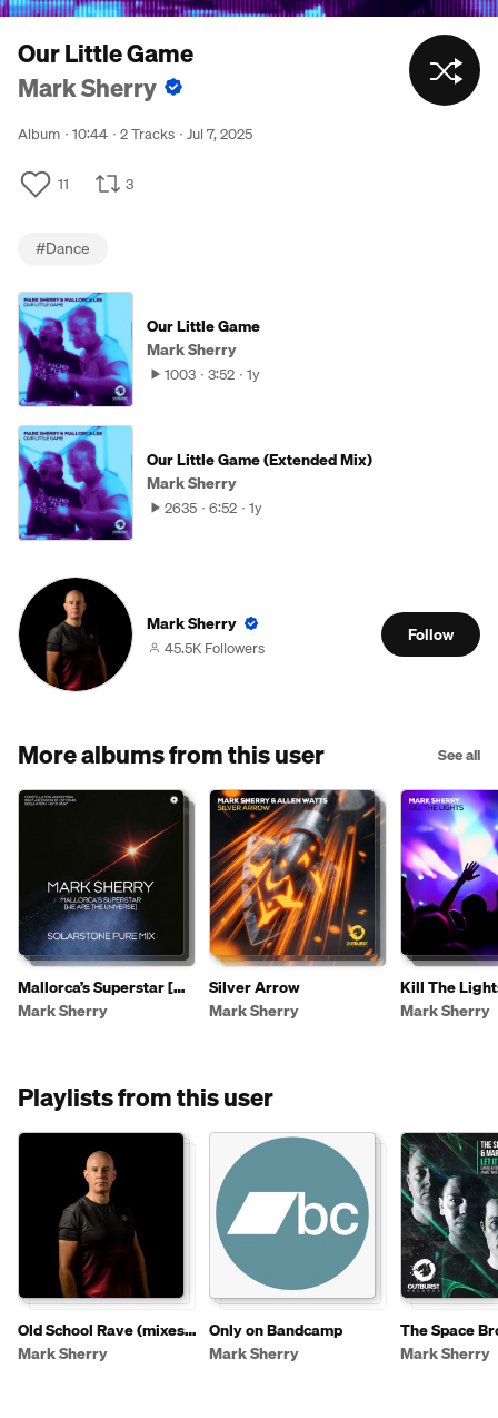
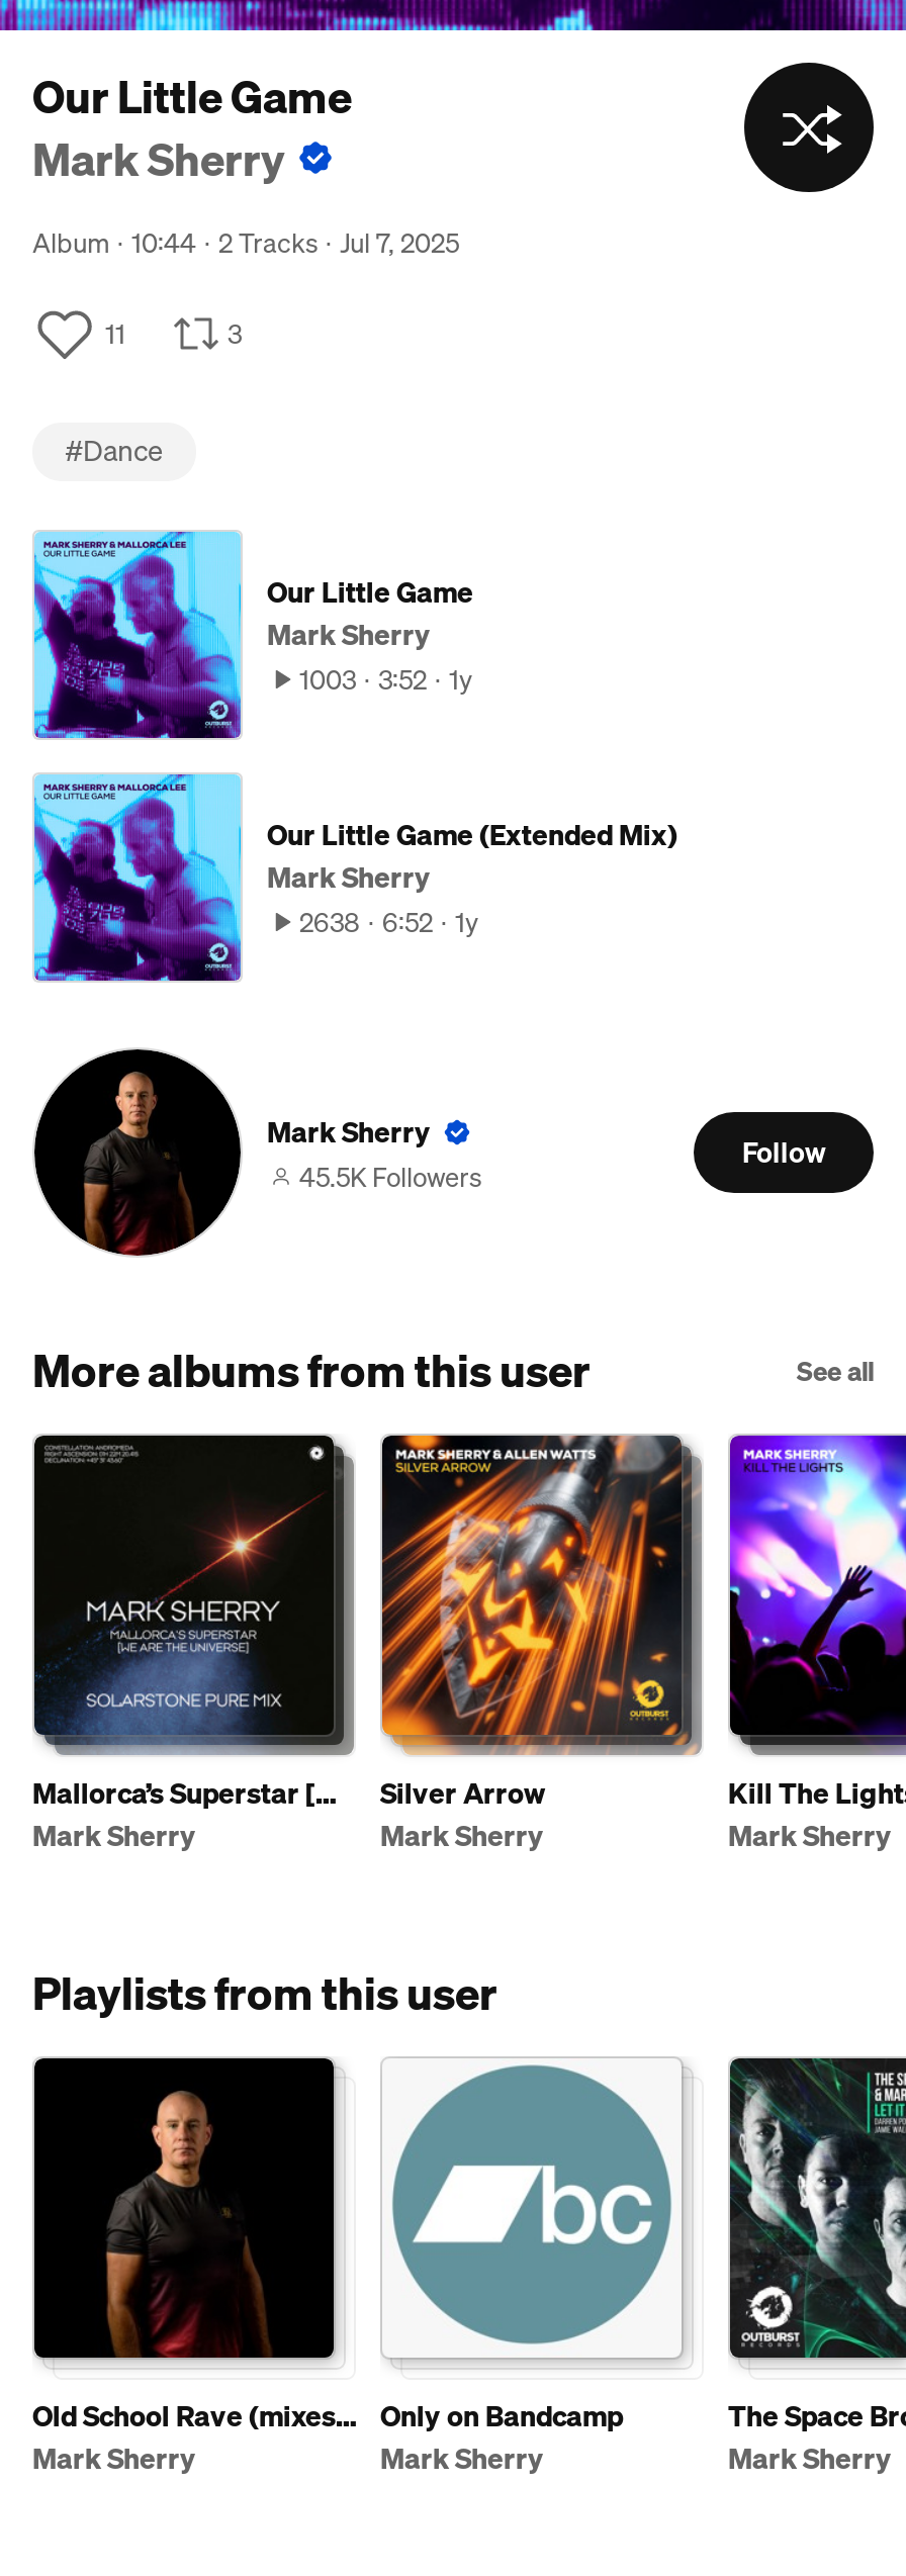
[165,496,262,519] 2635 6:52 1y -> [299,902,479,942] 2638 6:52 1y

